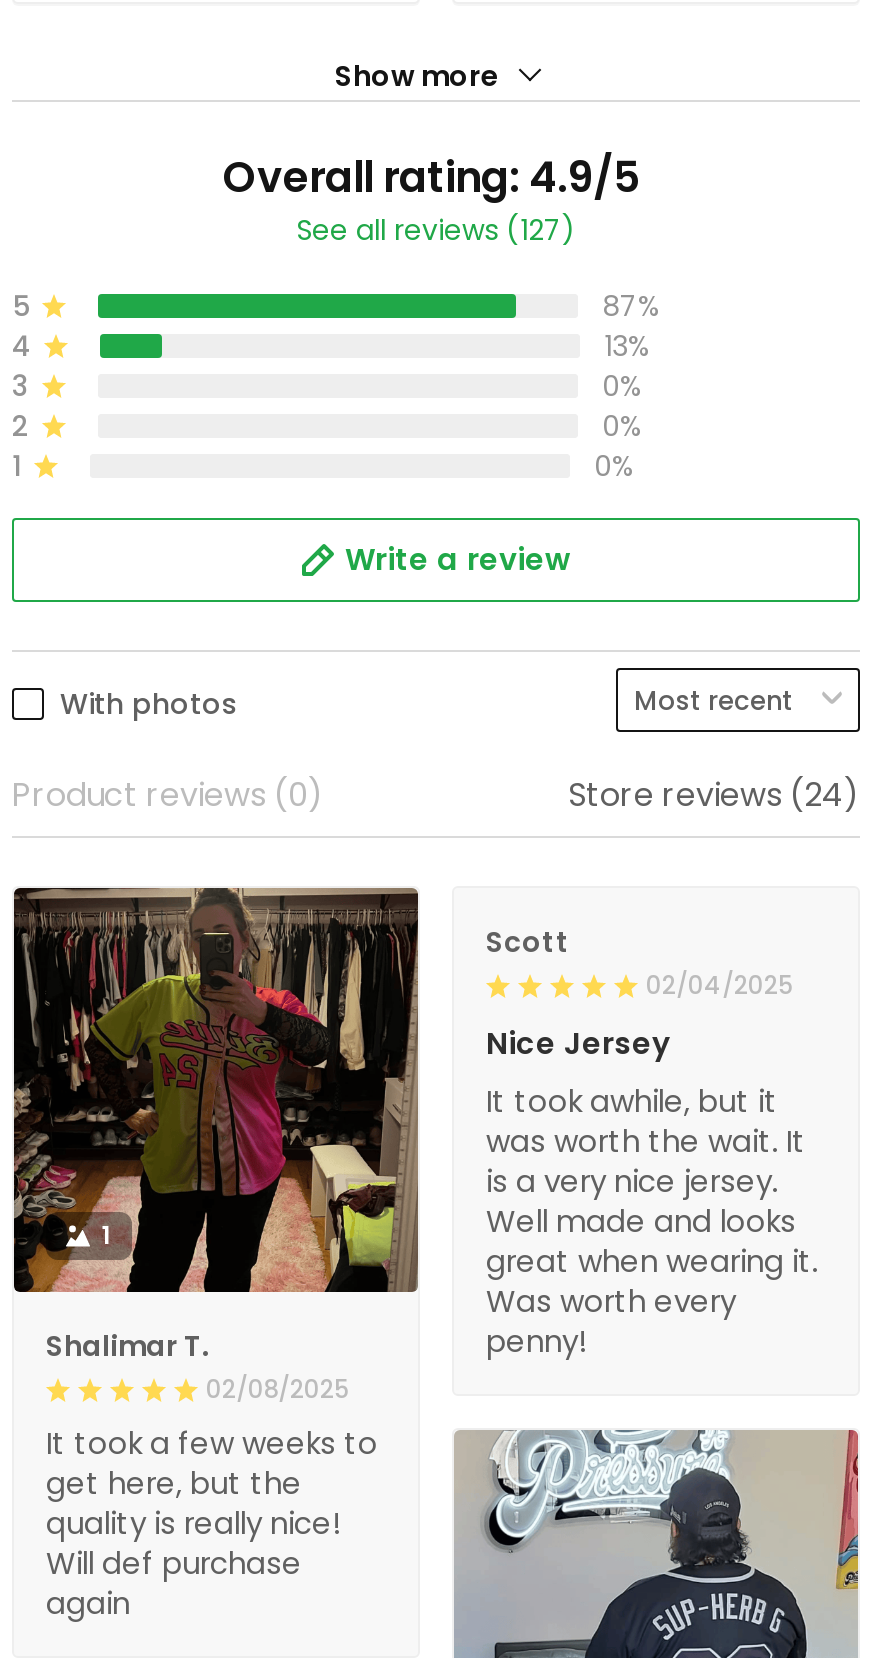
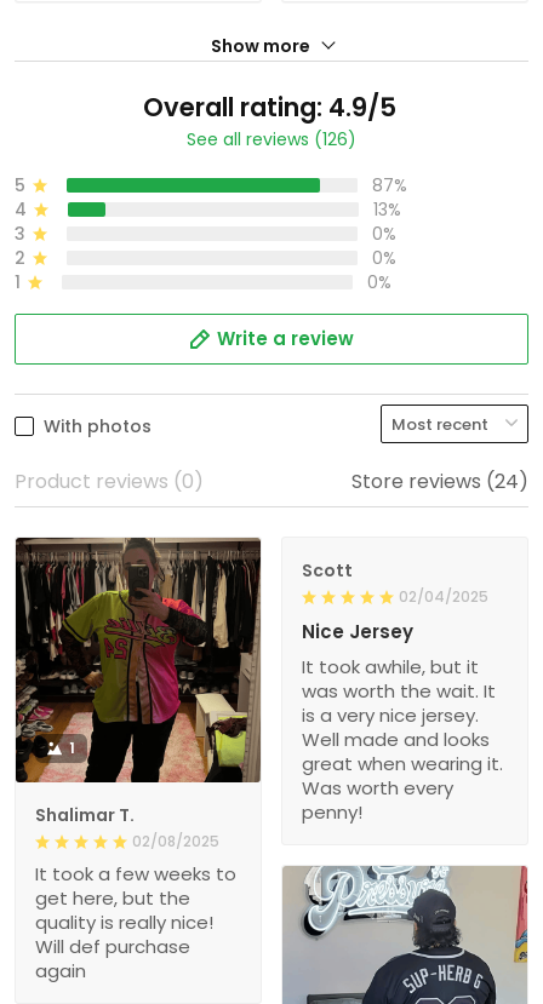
[296,210,576,250] See all reviews (127) -> [187,127,356,152] See all reviews (126)

